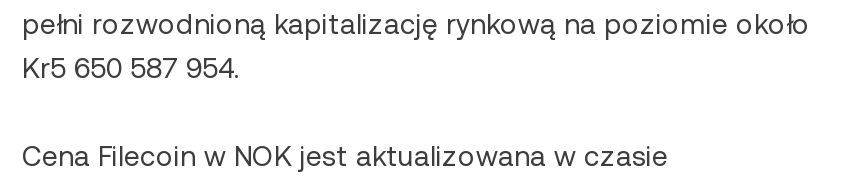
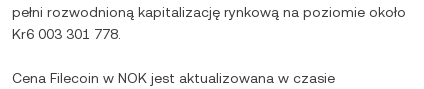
[22,52,240,84] Kr5 650 587 954. -> [12,26,121,42] Kr6 003 301 778.

